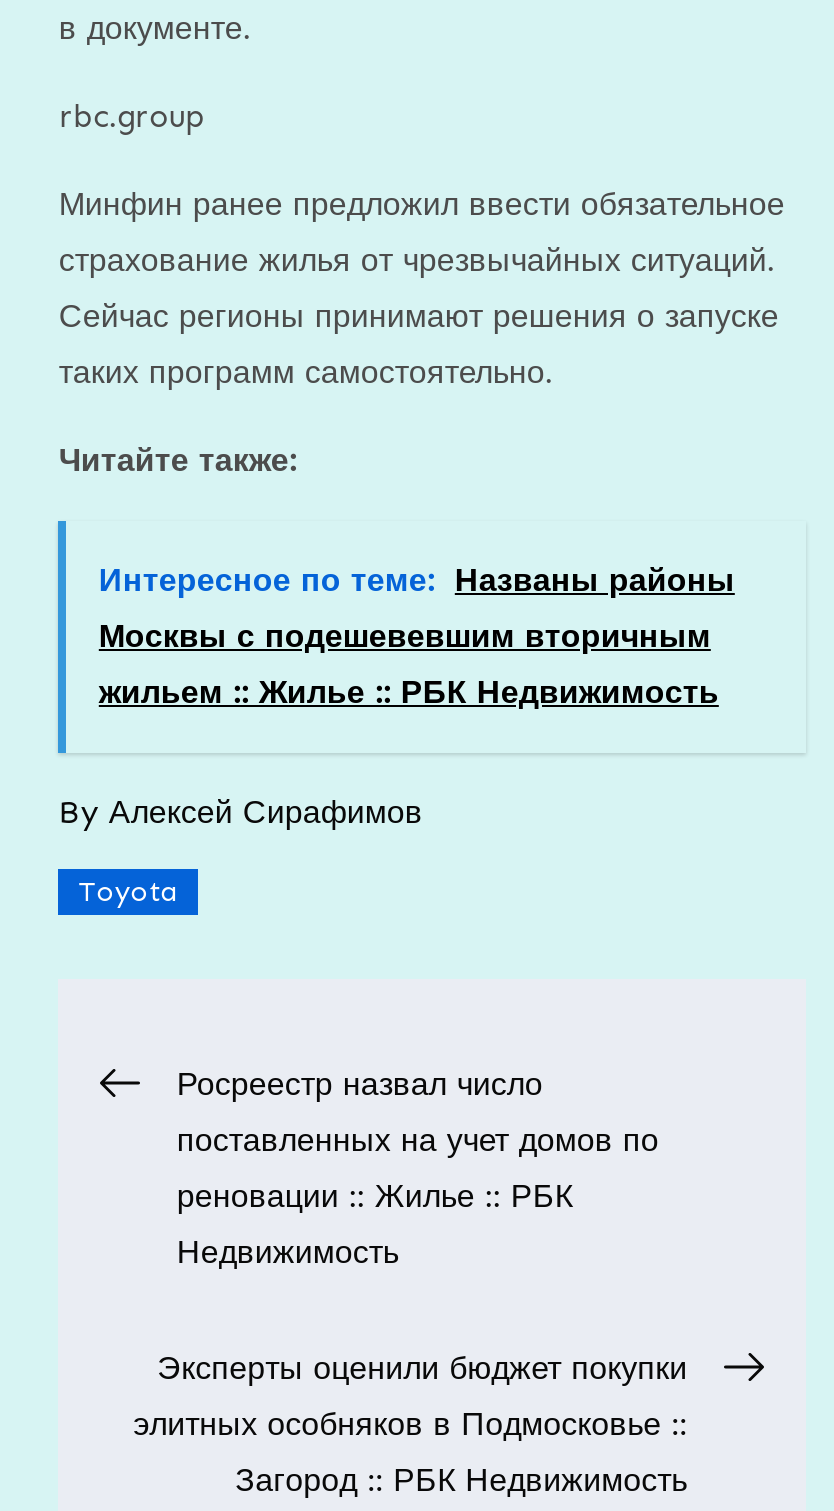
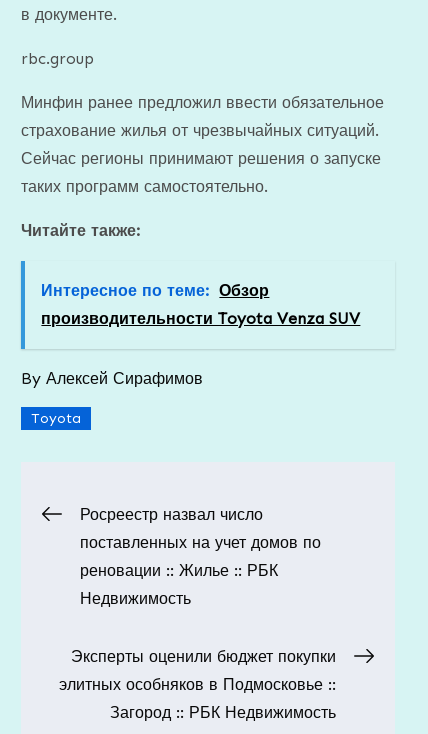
[99,561,735,711] Интересное по теме: Названы районы | Москвы с подешевевшим вторичным | жильем :: Жилье :: РБК Недвижимость -> [41,281,360,328] Интересное по теме: Обзор | производительности Toyota Venza SUV

